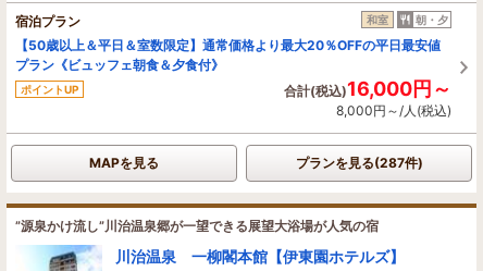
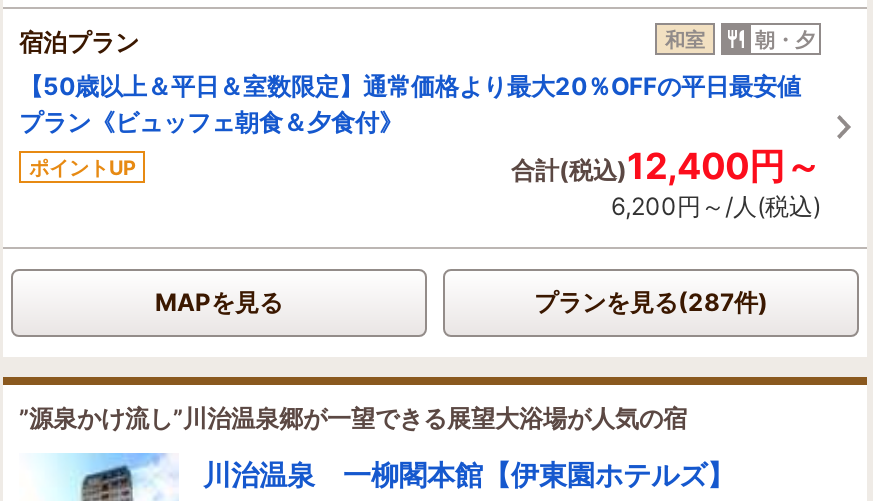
[284,77,451,100] 合計(税込)16,000円～ -> [511,144,821,186] 合計(税込)12,400円～
[336,102,451,118] 8,000円～/人(税込) -> [611,190,821,220] 6,200円～/人(税込)

